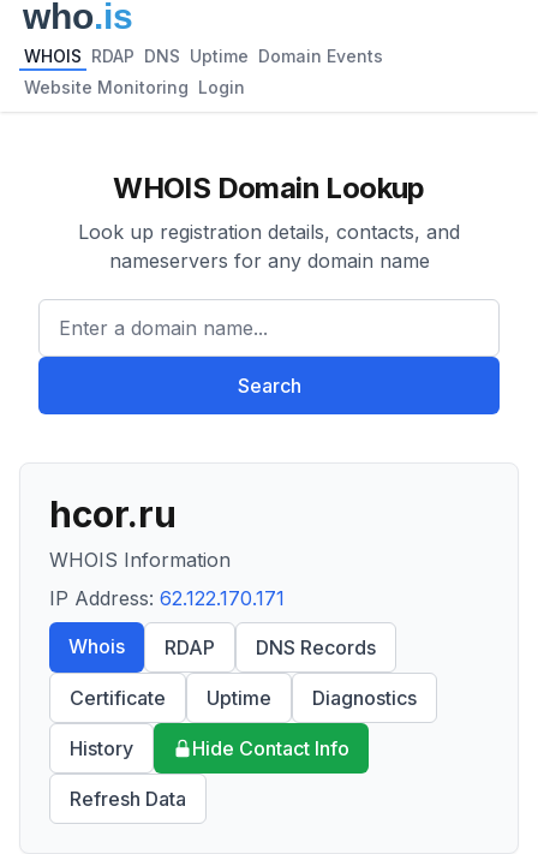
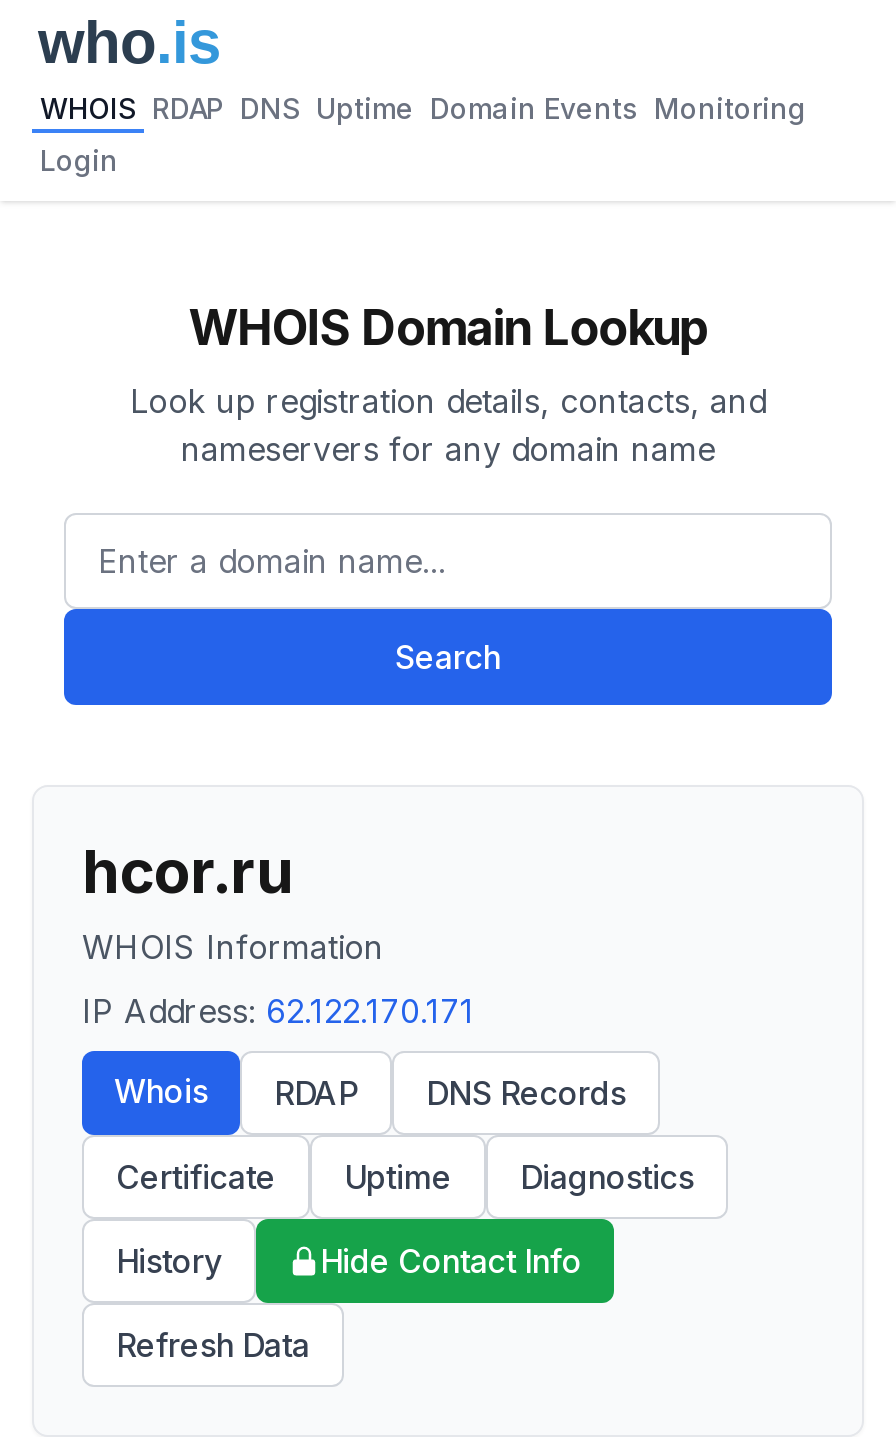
[24,46,383,66] WHOIS RDAP DNS Uptime Domain Events -> [40,91,806,125] WHOIS RDAP DNS Uptime Domain Events Monitoring
[24,77,245,97] Website Monitoring Login -> [40,143,118,177] Login

